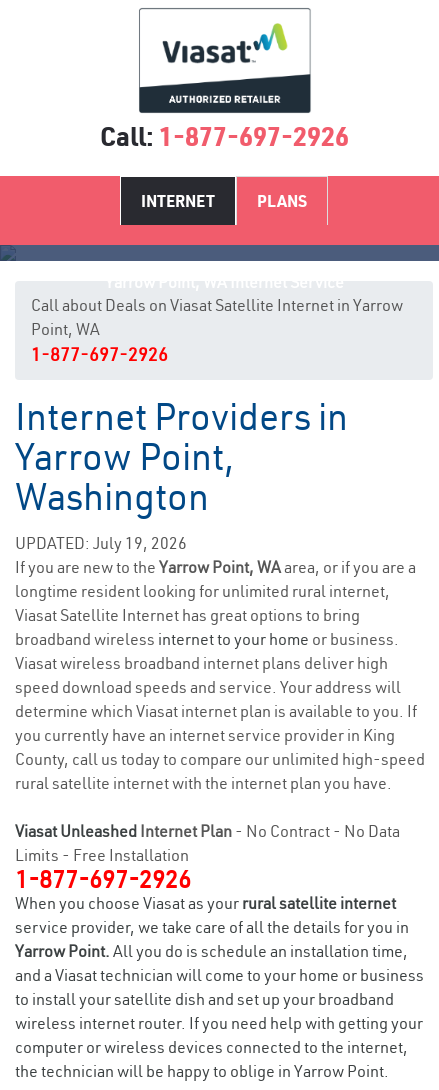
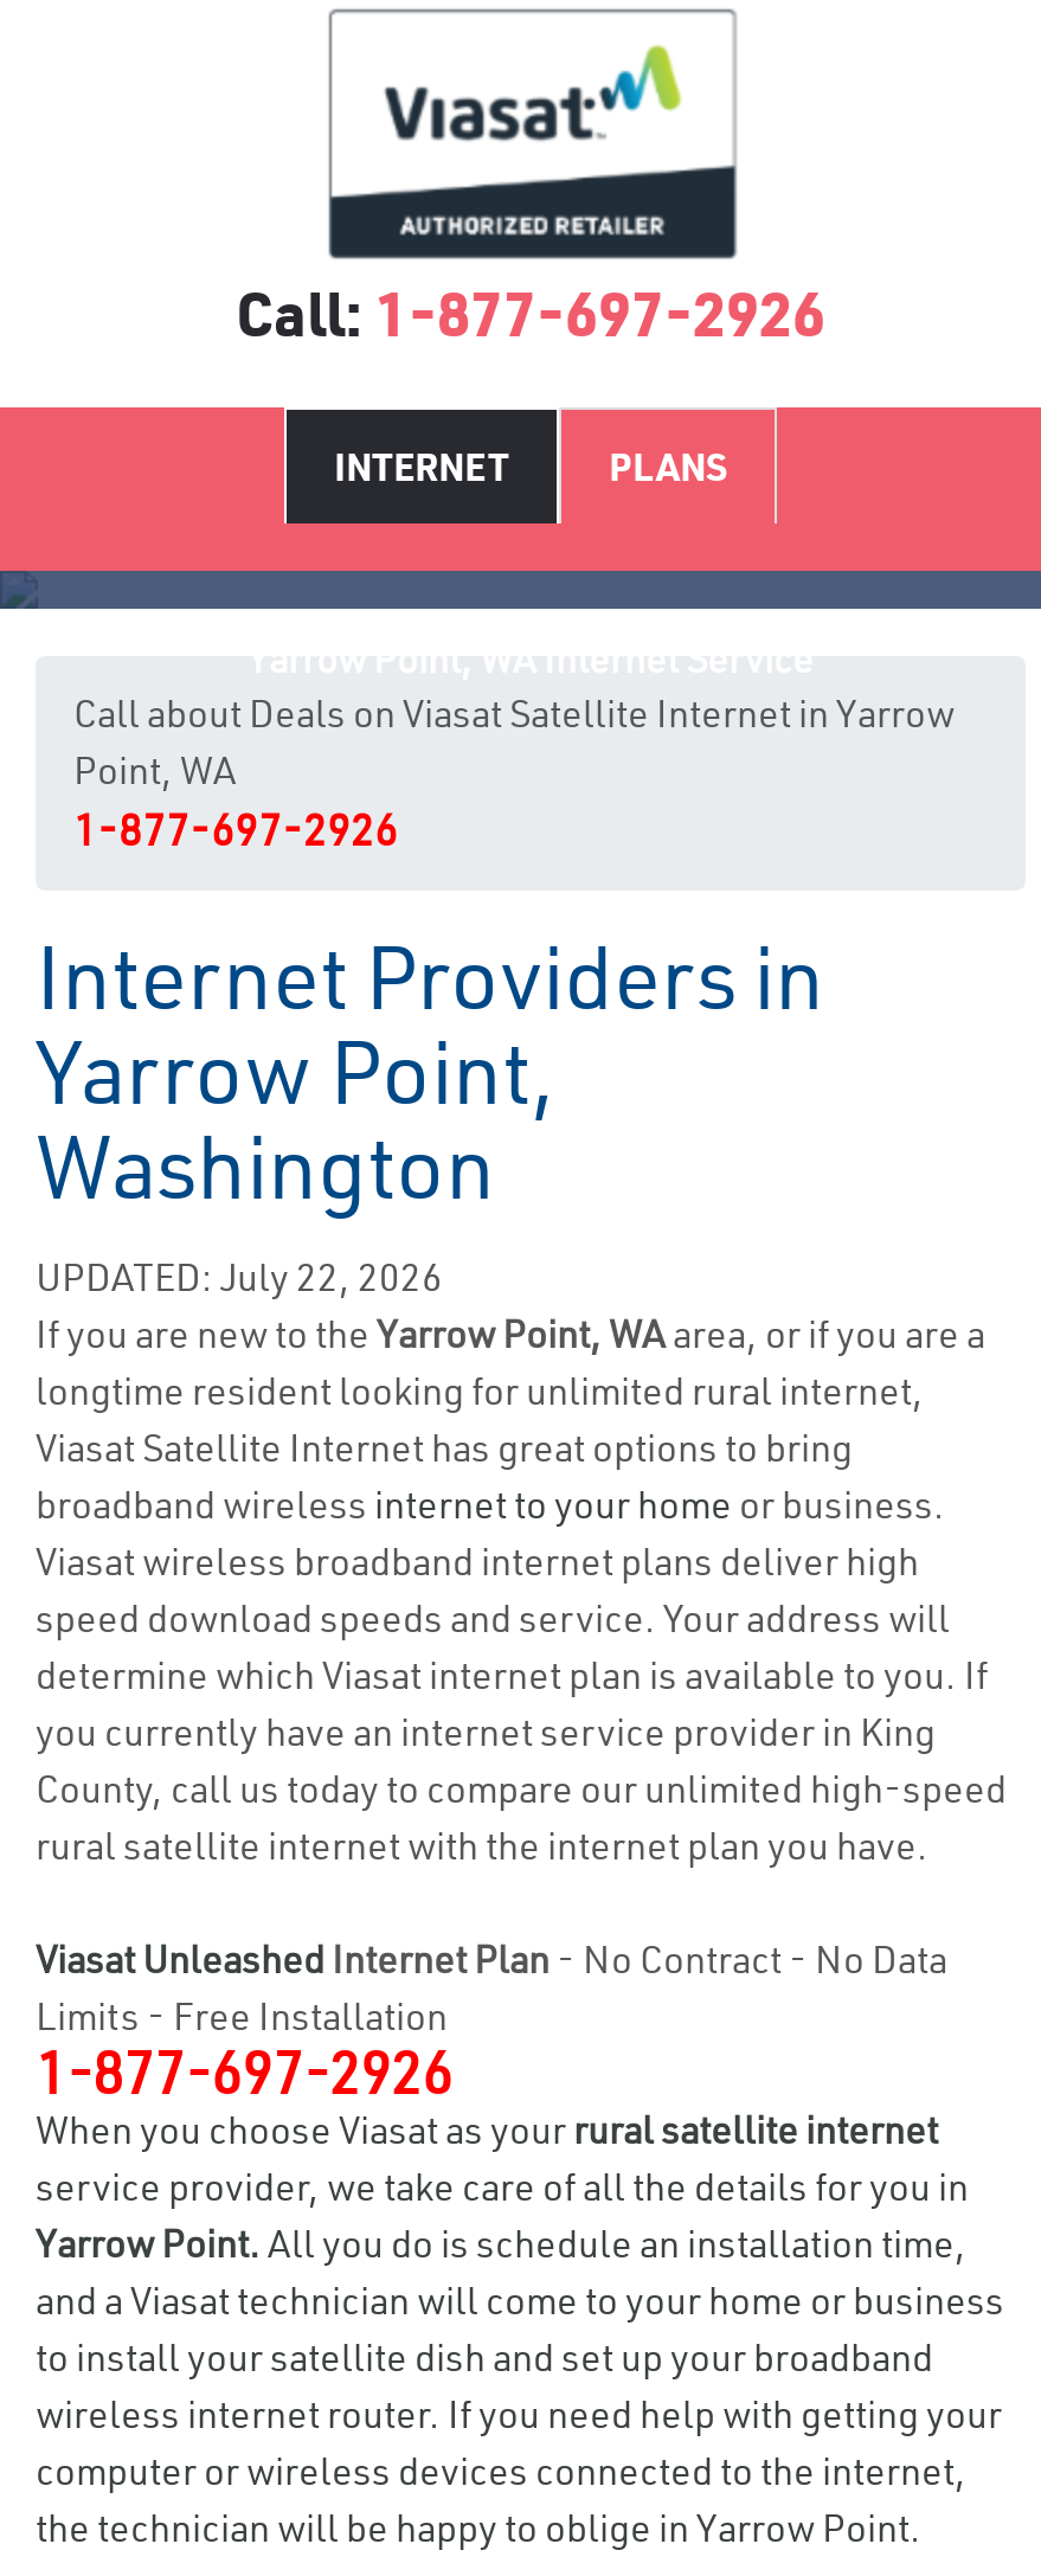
[15,533,187,553] UPDATED: July 19, 2026 -> [36,1253,443,1300] UPDATED: July 22, 2026

